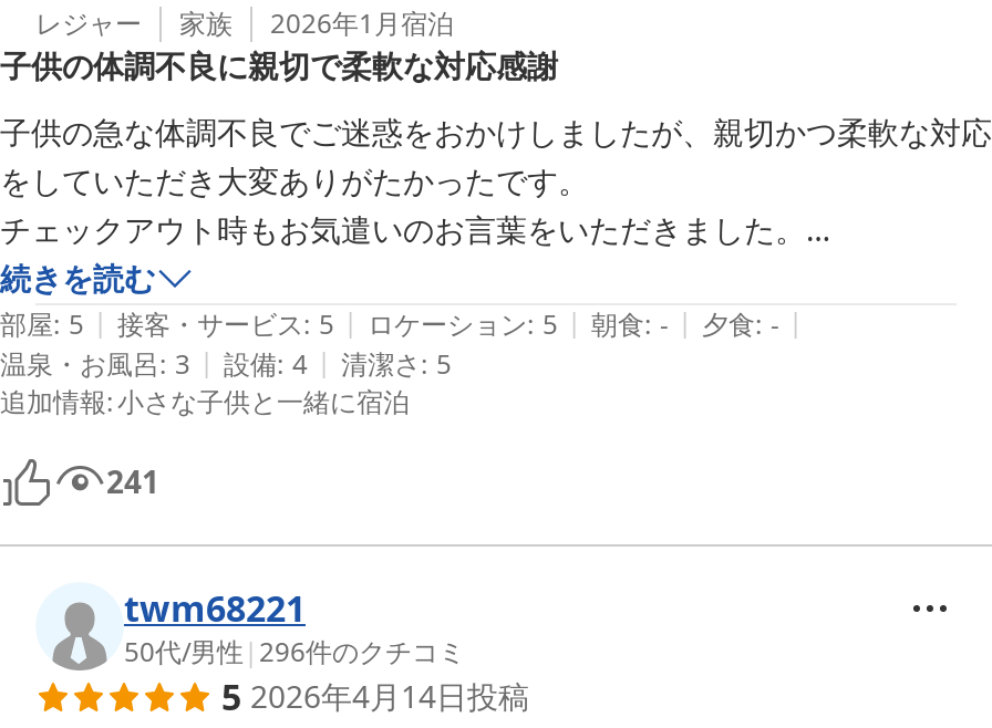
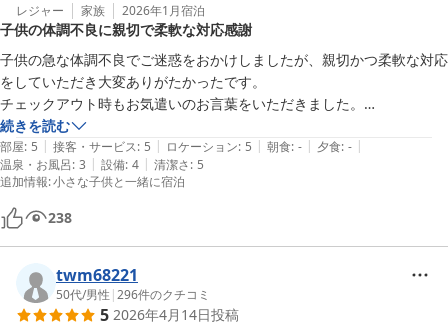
[106,460,159,502] 241 -> [48,208,72,227] 238

